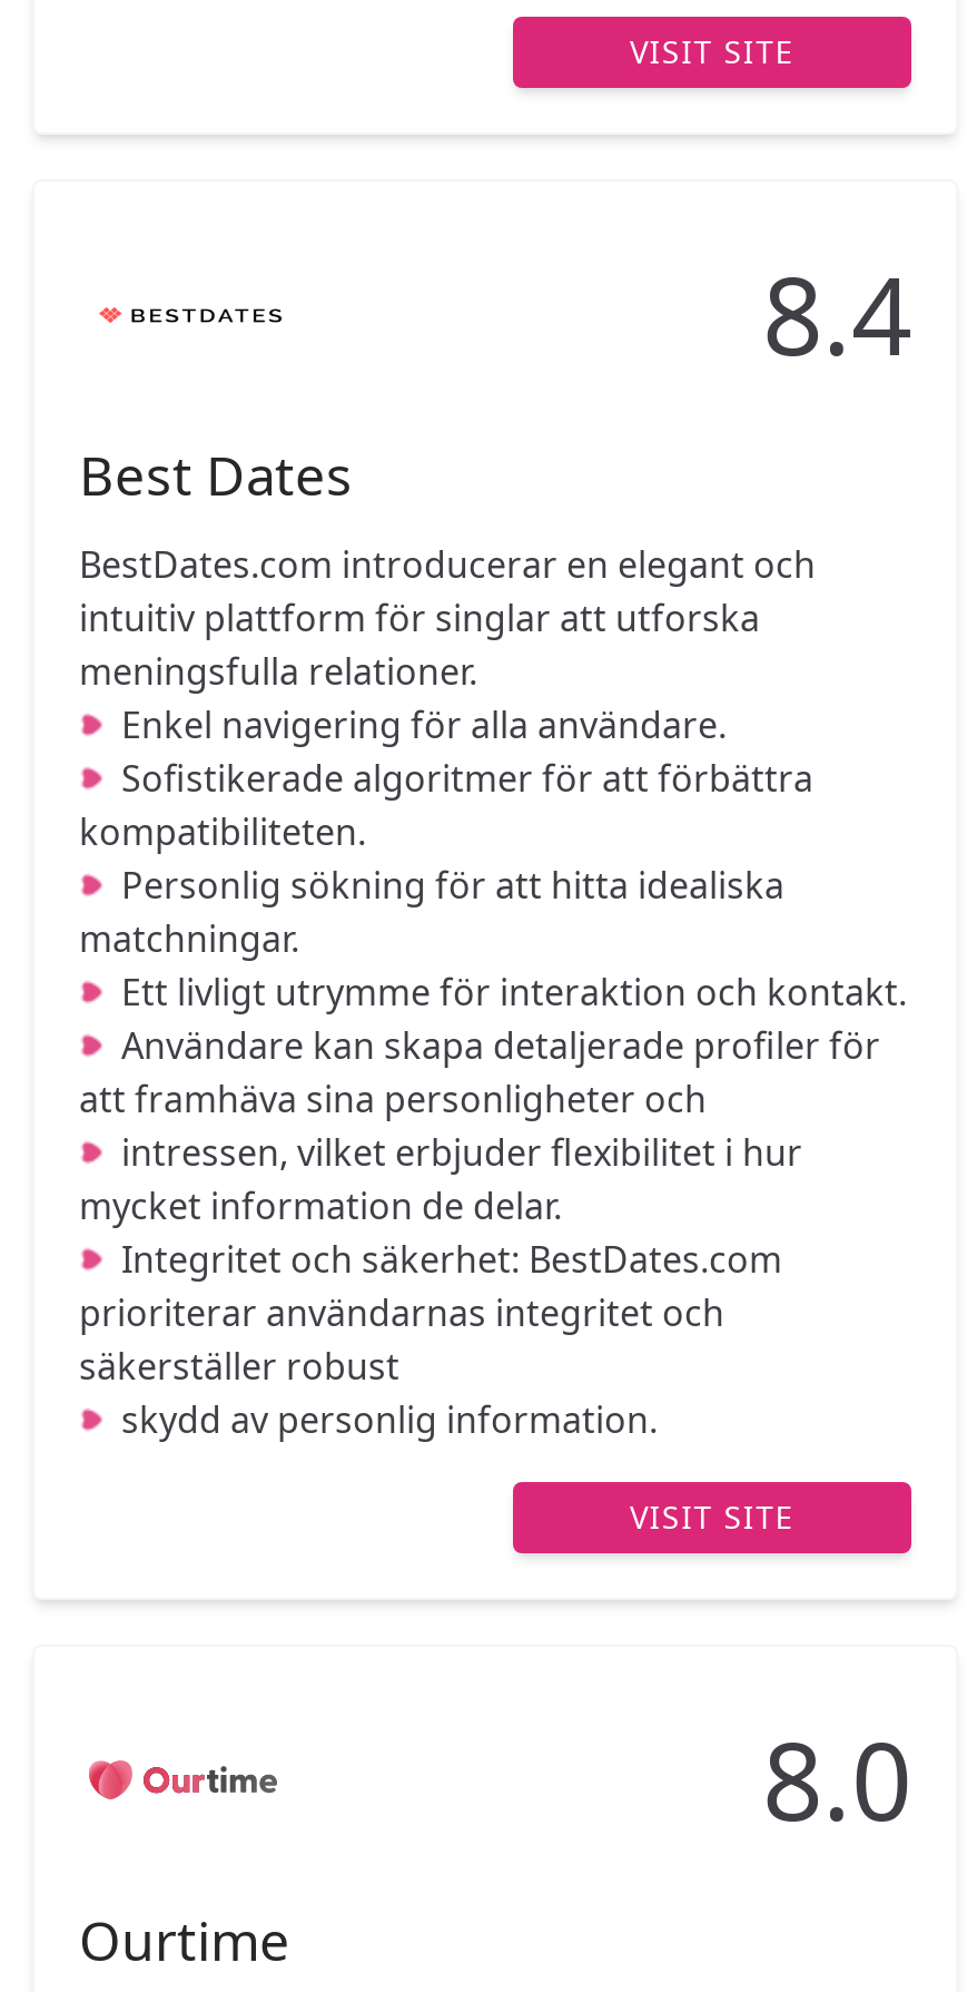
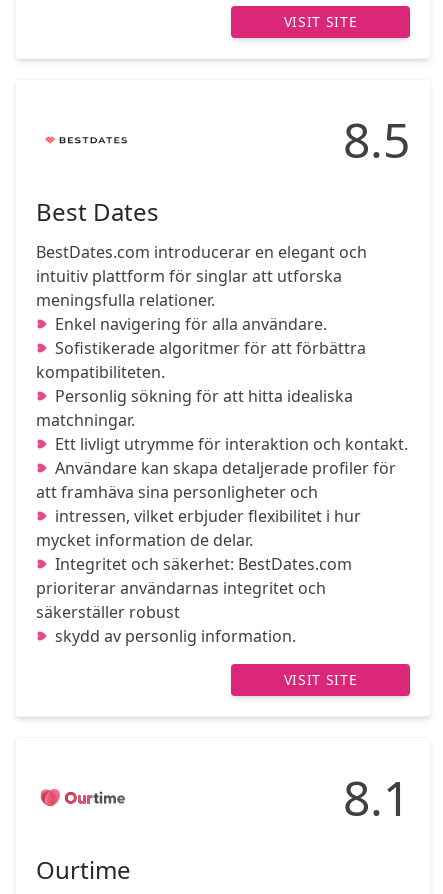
[762,242,911,386] 8.4 -> [343,107,410,172] 8.5
[762,1707,911,1852] 8.0 -> [343,765,410,830] 8.1

